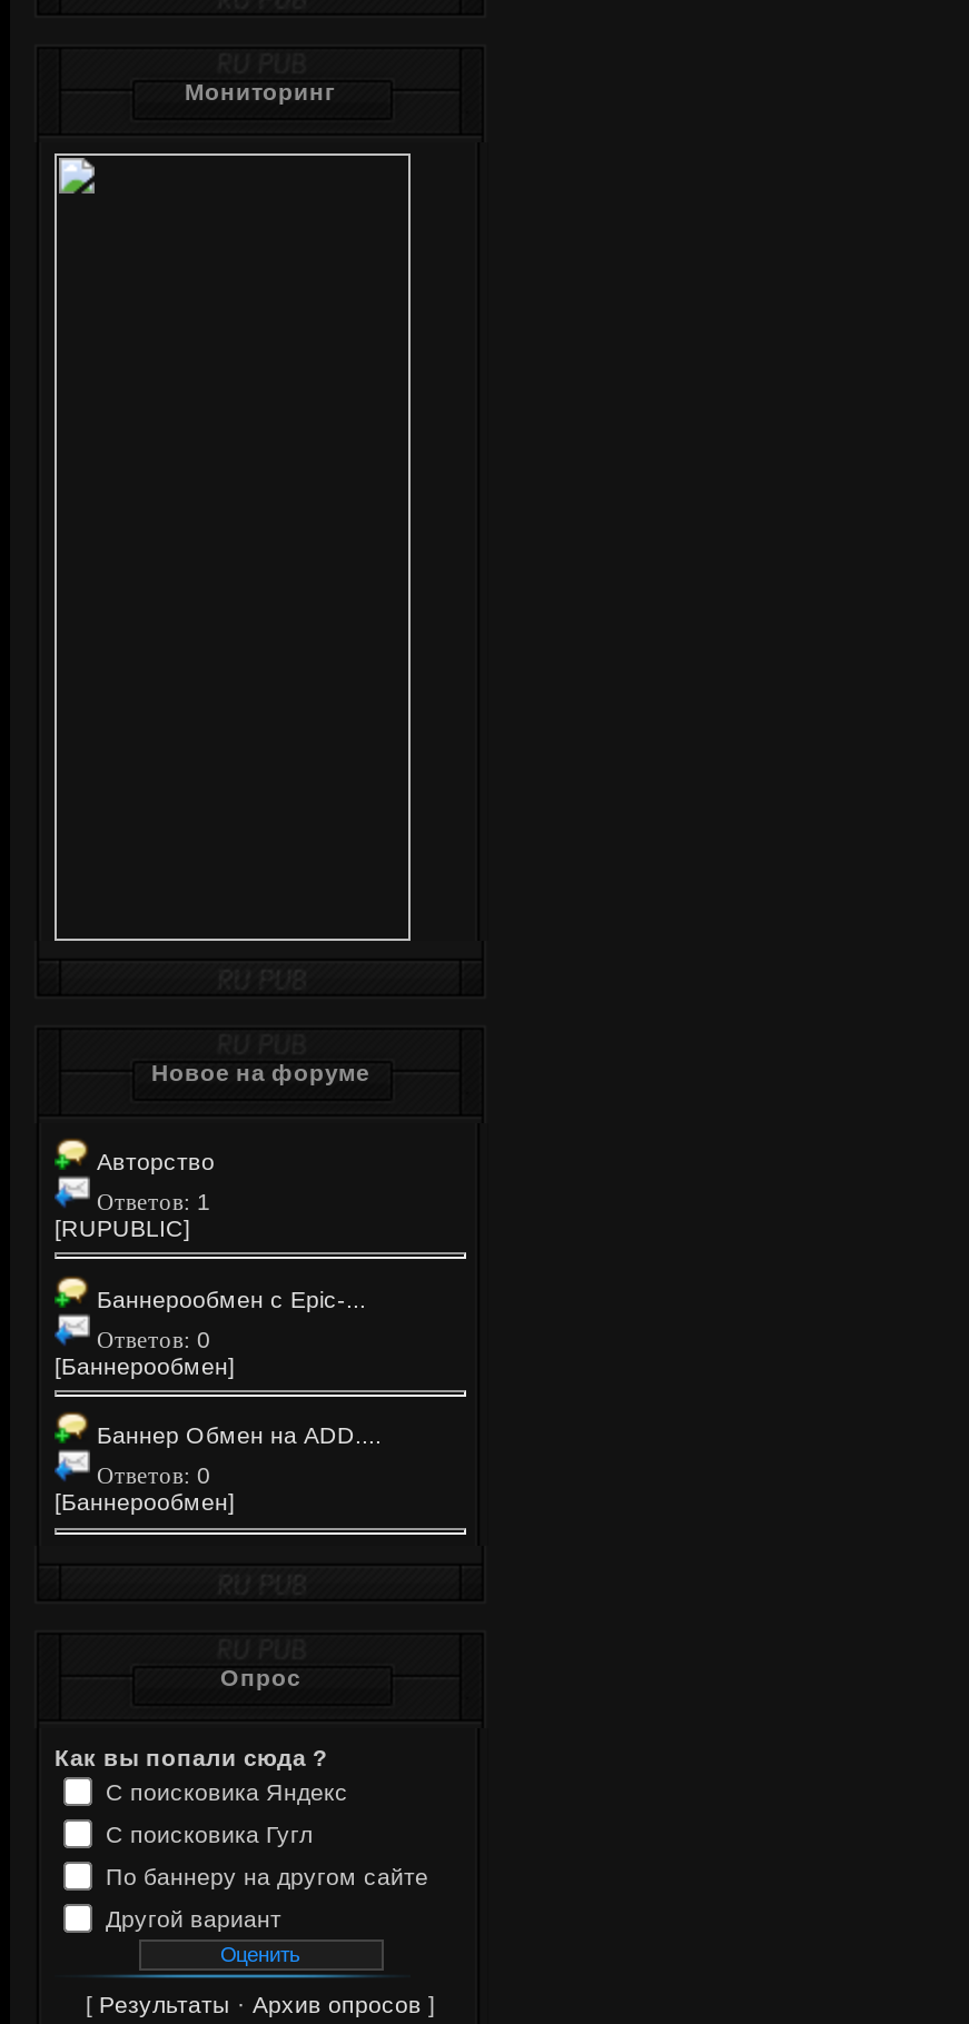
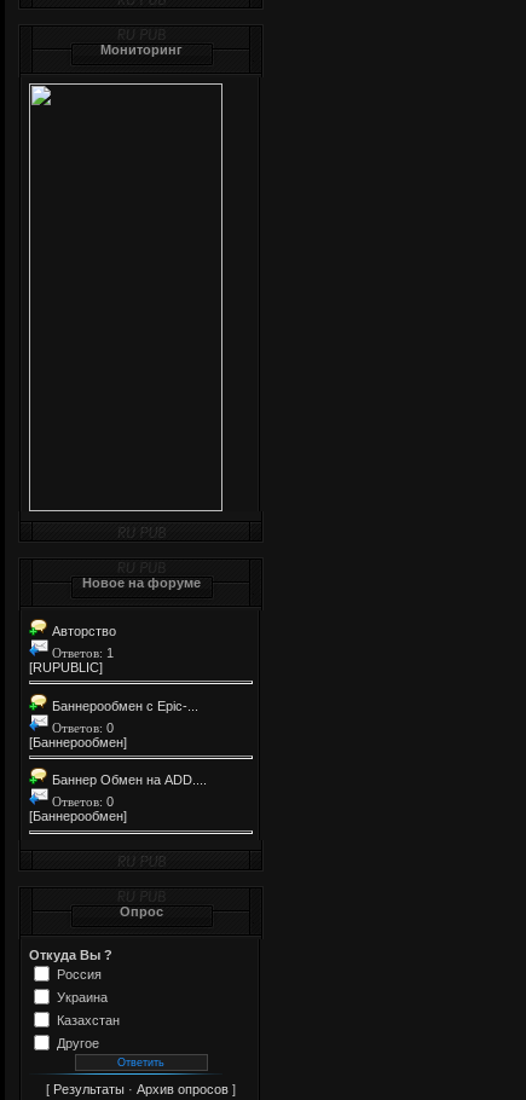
[55,1744,348,1805] Как вы попали сюда ? | С поисковика Яндекс -> [29,948,112,981] Откуда Вы ? | Россия
[106,1820,313,1847] С поисковика Гугл -> [57,989,108,1004] Украина
[106,1863,428,1889] По баннеру на другом сайте -> [57,1012,120,1027] Казахстан
[106,1905,281,1932] Другой вариант -> [57,1035,99,1050] Другое

